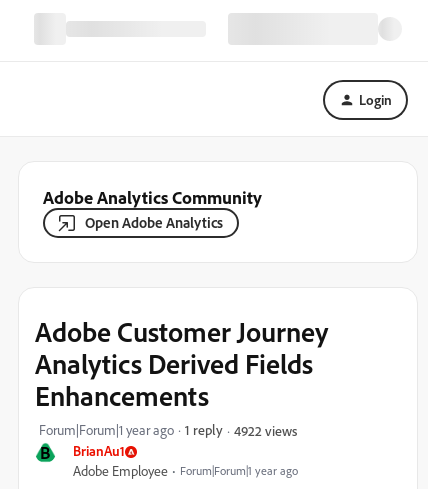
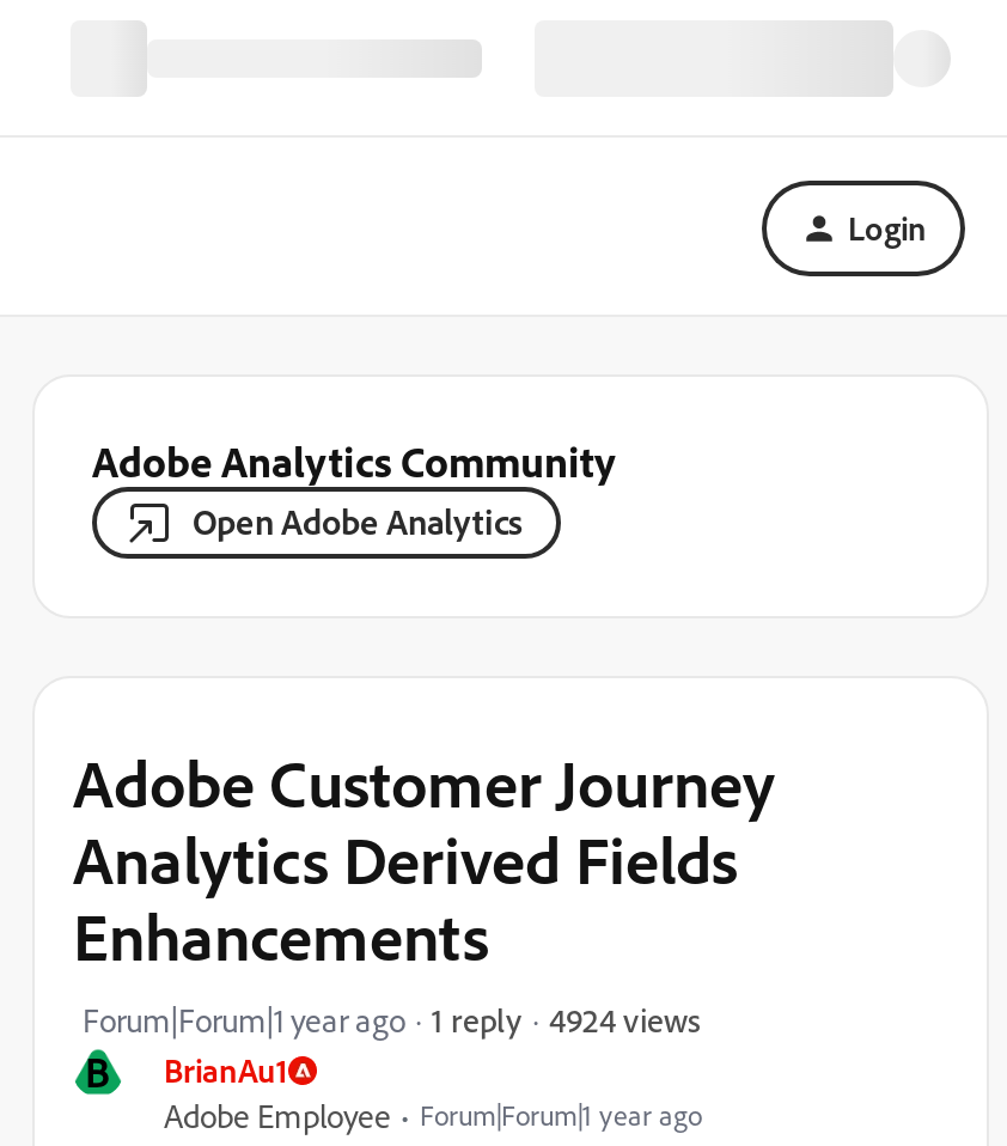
[234,421,297,438] 4922 views -> [549,998,700,1038] 4924 views

